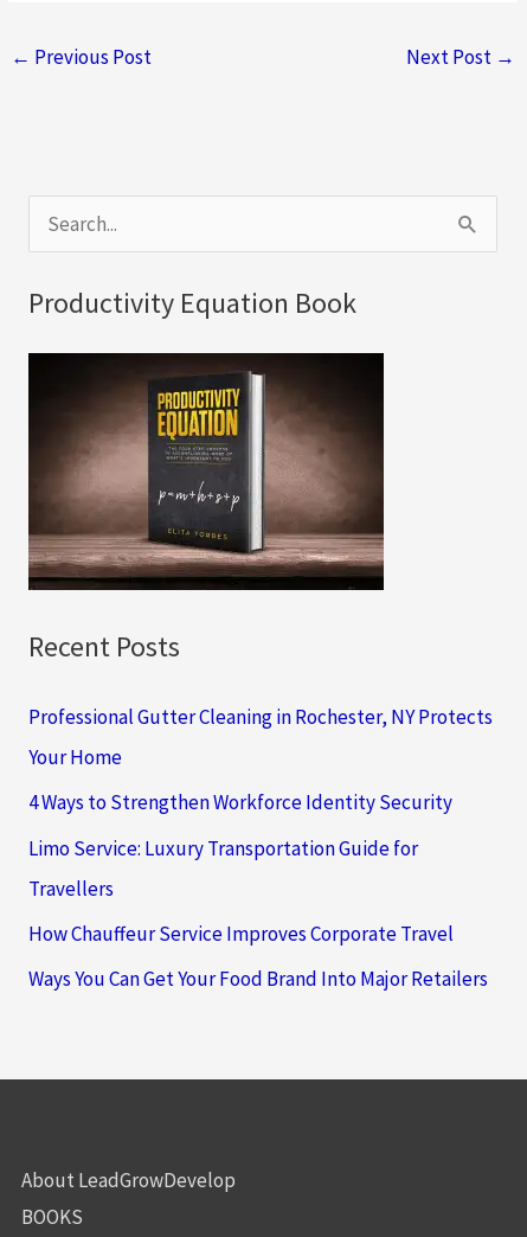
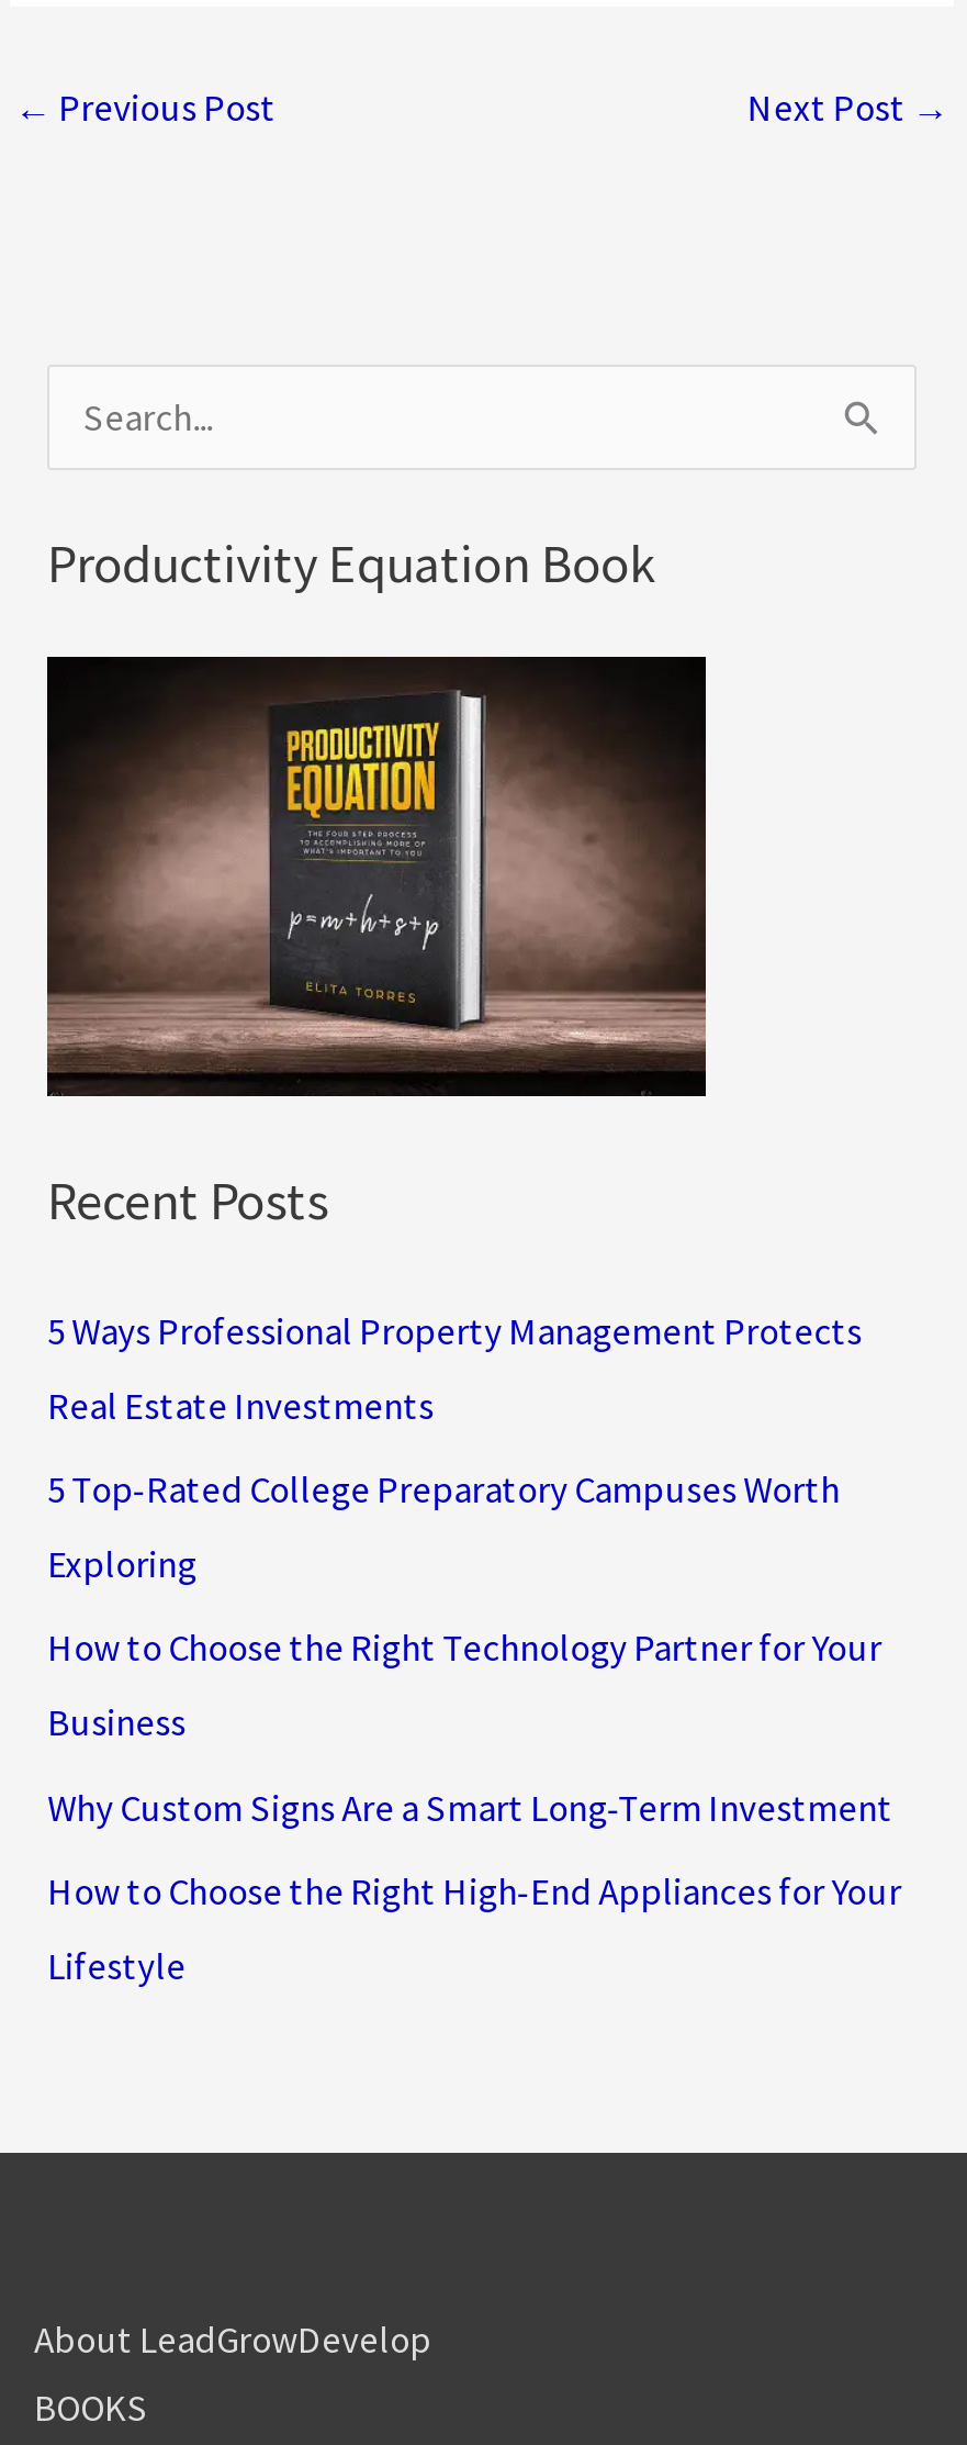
[29,704,493,992] Professional Gutter Cleaning in Rochester, NY Protects | Your Home | 4 Ways to Strengthen Workforce Identity Security | Limo Service: Luxury Transportation Guide for | Travellers | How Chauffeur Service Improves Corporate Travel | Ways You Can Get Your Food Brand Into Major Retailers -> [48,1307,902,1990] 5 Ways Professional Property Management Protects | Real Estate Investments | 5 Top-Rated College Preparatory Campuses Worth | Exploring | How to Choose the Right Technology Partner for Your | Business | Why Custom Signs Are a Smart Long-Term Investment | How to Choose the Right High-End Appliances for Your | Lifestyle

